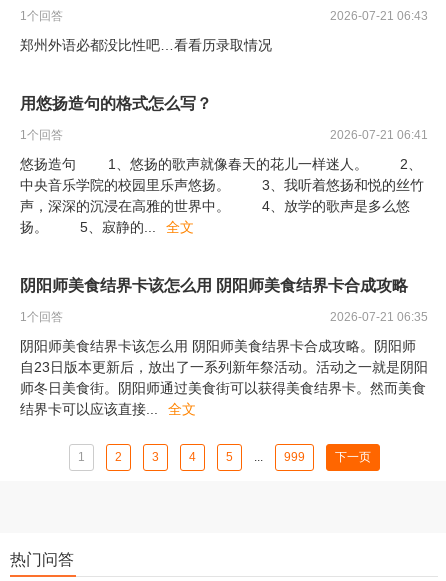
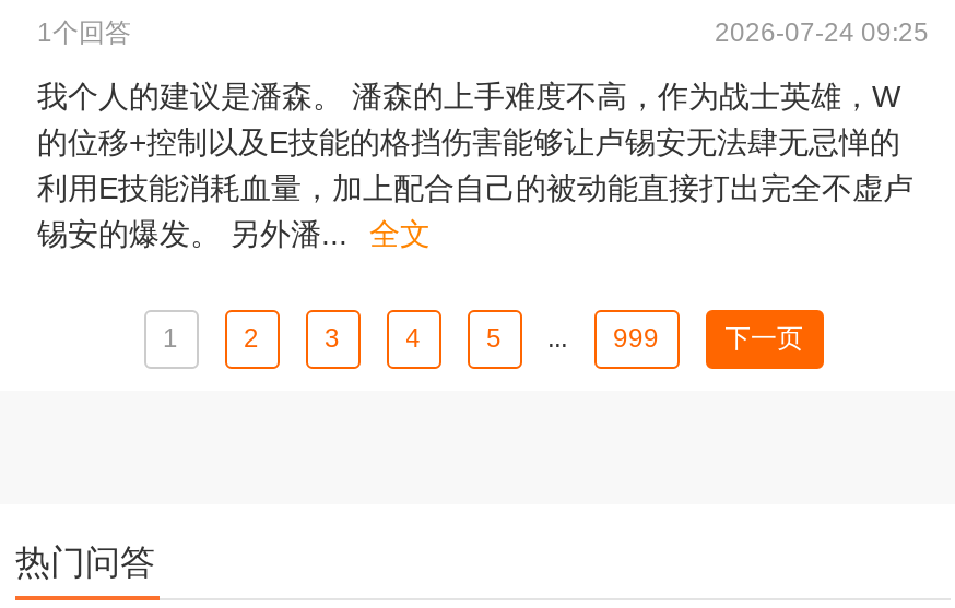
[20,9,428,417] 2026-07-21 06:43 | 郑州外语必都没比性吧…看看历录取情况 | 用悠扬造句的格式怎么写？ | 1个回答 | 2026-07-21 06:41 | 悠扬造句 1、悠扬的歌声就像春天的花儿一样迷人。 2、 | 中央音乐学院的校园里乐声悠扬。 3、我听着悠扬和悦的丝竹 | 声，深深的沉浸在高雅的世界中。 4、放学的歌声是多么悠 | 扬。 5、寂静的... | 全文 | 阴阳师美食结界卡该怎么用 阴阳师美食结界卡合成攻略 | 1个回答 | 2026-07-21 06:35 | 阴阳师美食结界卡该怎么用 阴阳师美食结界卡合成攻略。阴阳师 | 自23日版本更新后，放出了一系列新年祭活动。活动之一就是阴阳 | 师冬日美食街。阴阳师通过美食街可以获得美食结界卡。然而美食 | 结界卡可以应该直接... -> [37,17,929,251] 2026-07-24 09:25 | 我个人的建议是潘森。 潘森的上手难度不高，作为战士英雄，W | 的位移+控制以及E技能的格挡伤害能够让卢锡安无法肆无忌惮的 | 利用E技能消耗血量，加上配合自己的被动能直接打出完全不虚卢 | 锡安的爆发。 另外潘...

